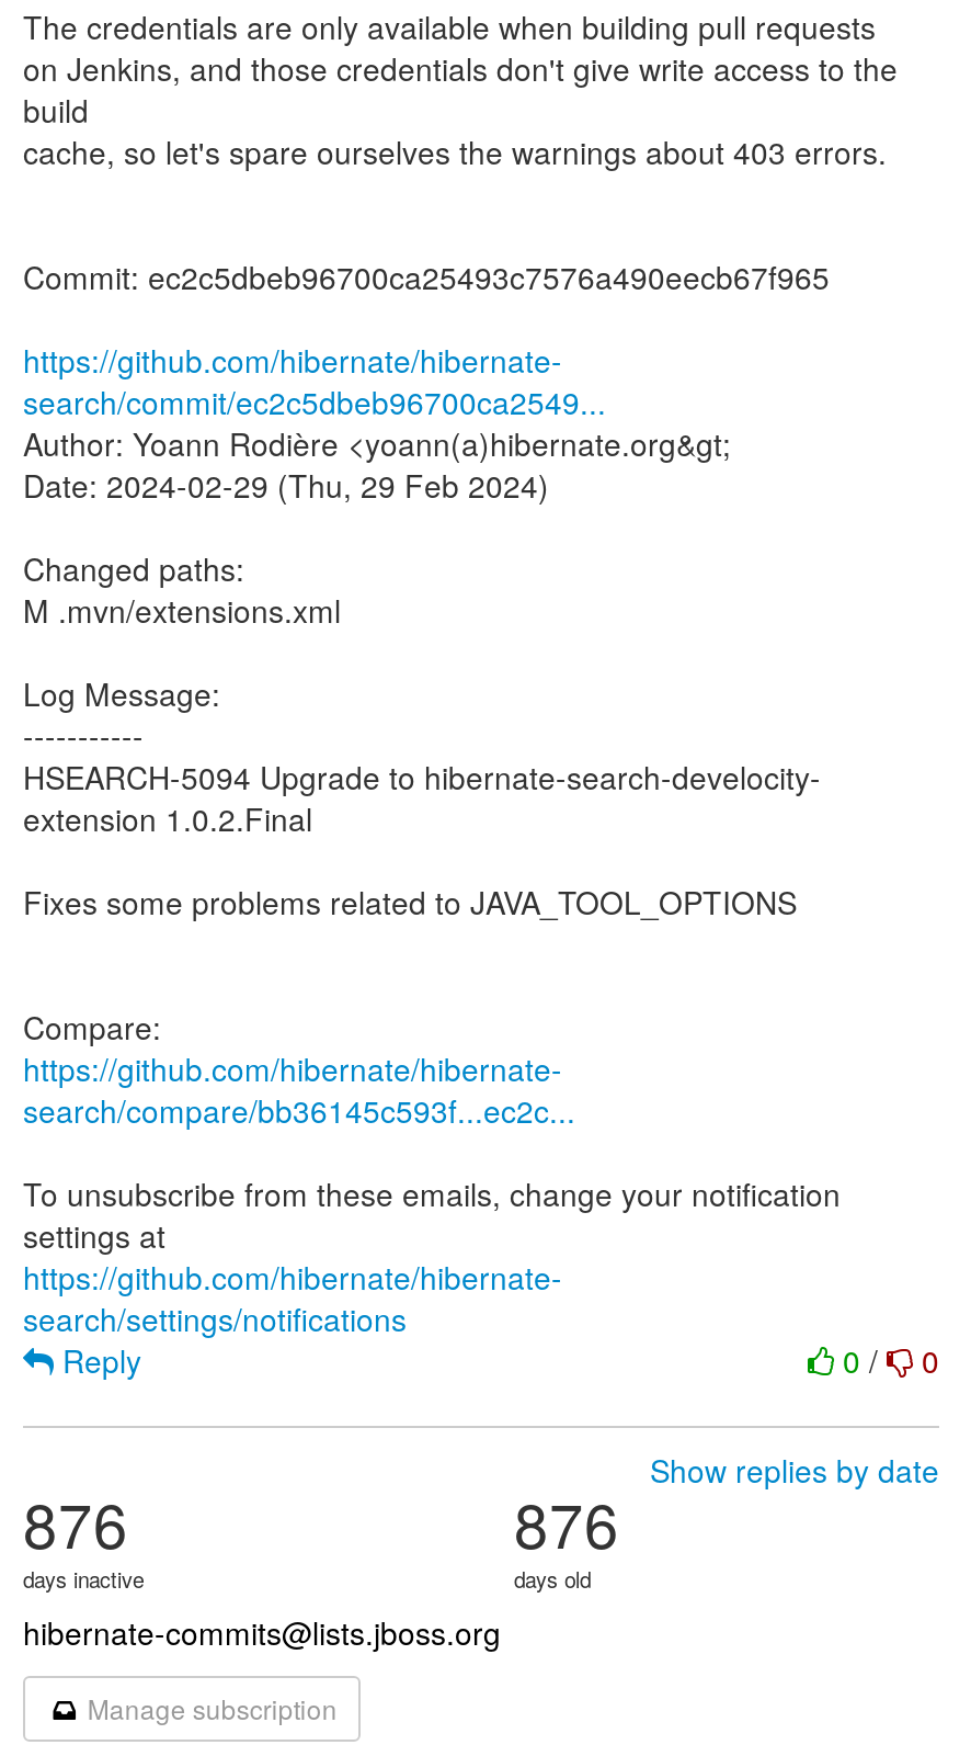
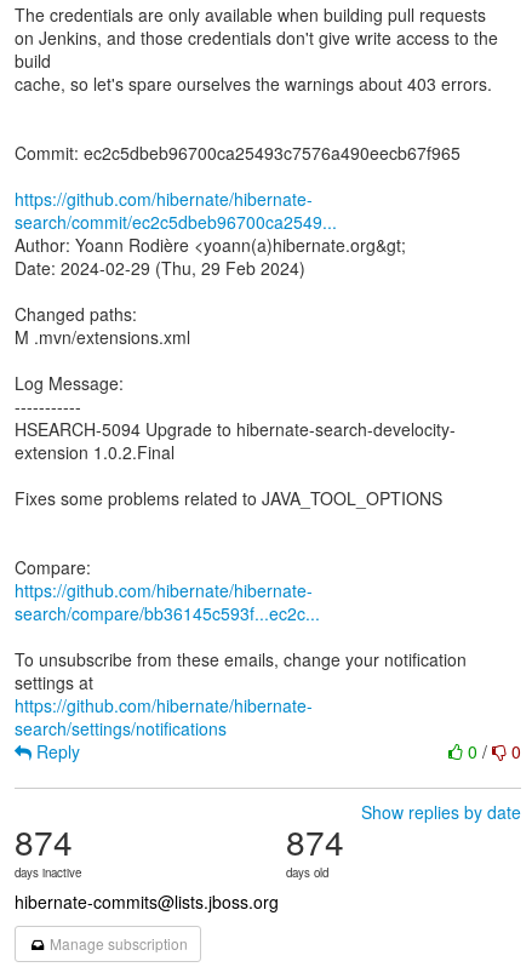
[23,1478,128,1566] 876 -> [15,817,73,865] 874
[514,1478,619,1566] 876 -> [286,817,344,865] 874

